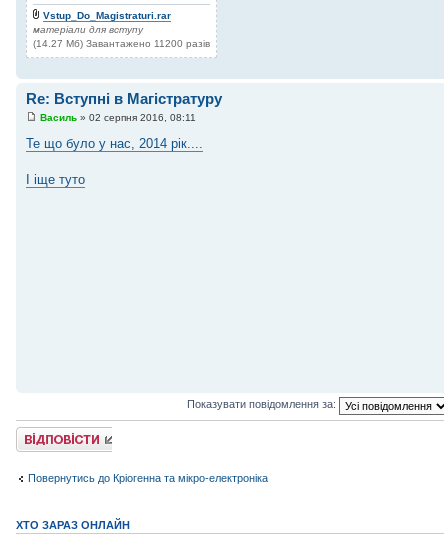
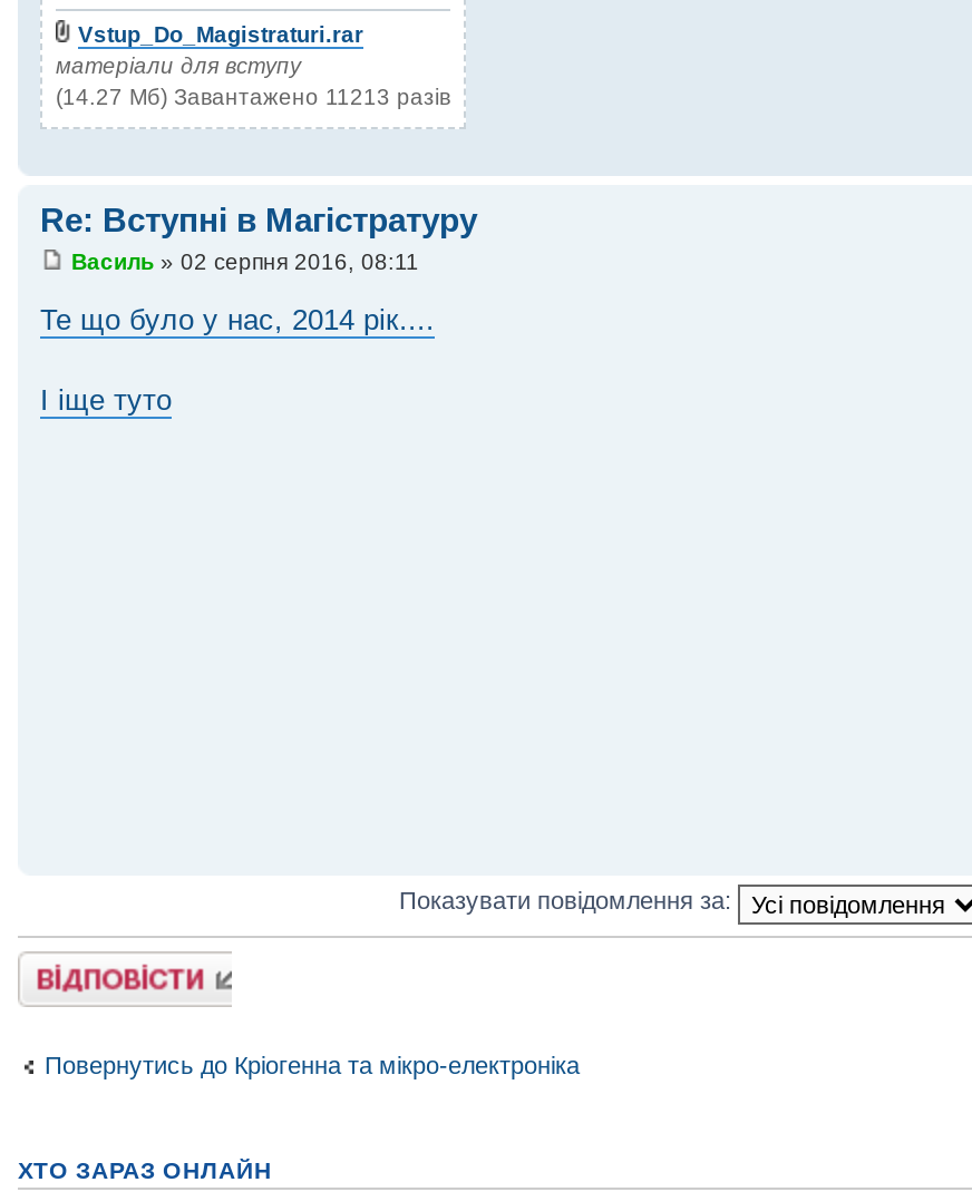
[33,38,210,49] (14.27 Мб) Завантажено 11200 разів -> [56,84,450,108] (14.27 Мб) Завантажено 11213 разів

